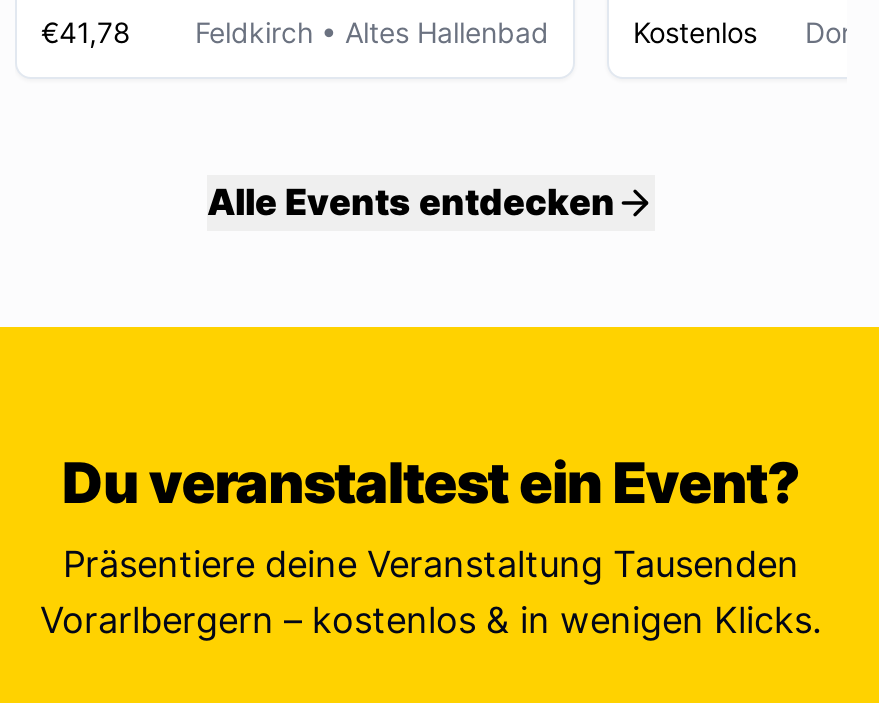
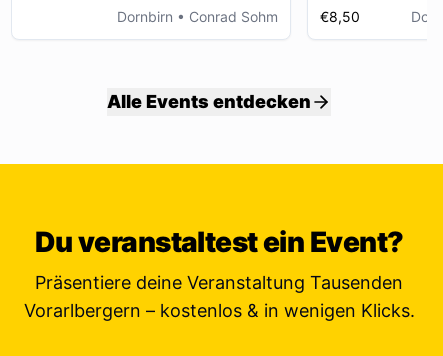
[41,15,549,49] €41,78 | Feldkirch • Altes Hallenbad -> [117,8,278,25] Dornbirn • Conrad Sohm
[633,15,757,49] Kostenlos -> [320,8,360,25] €8,50

